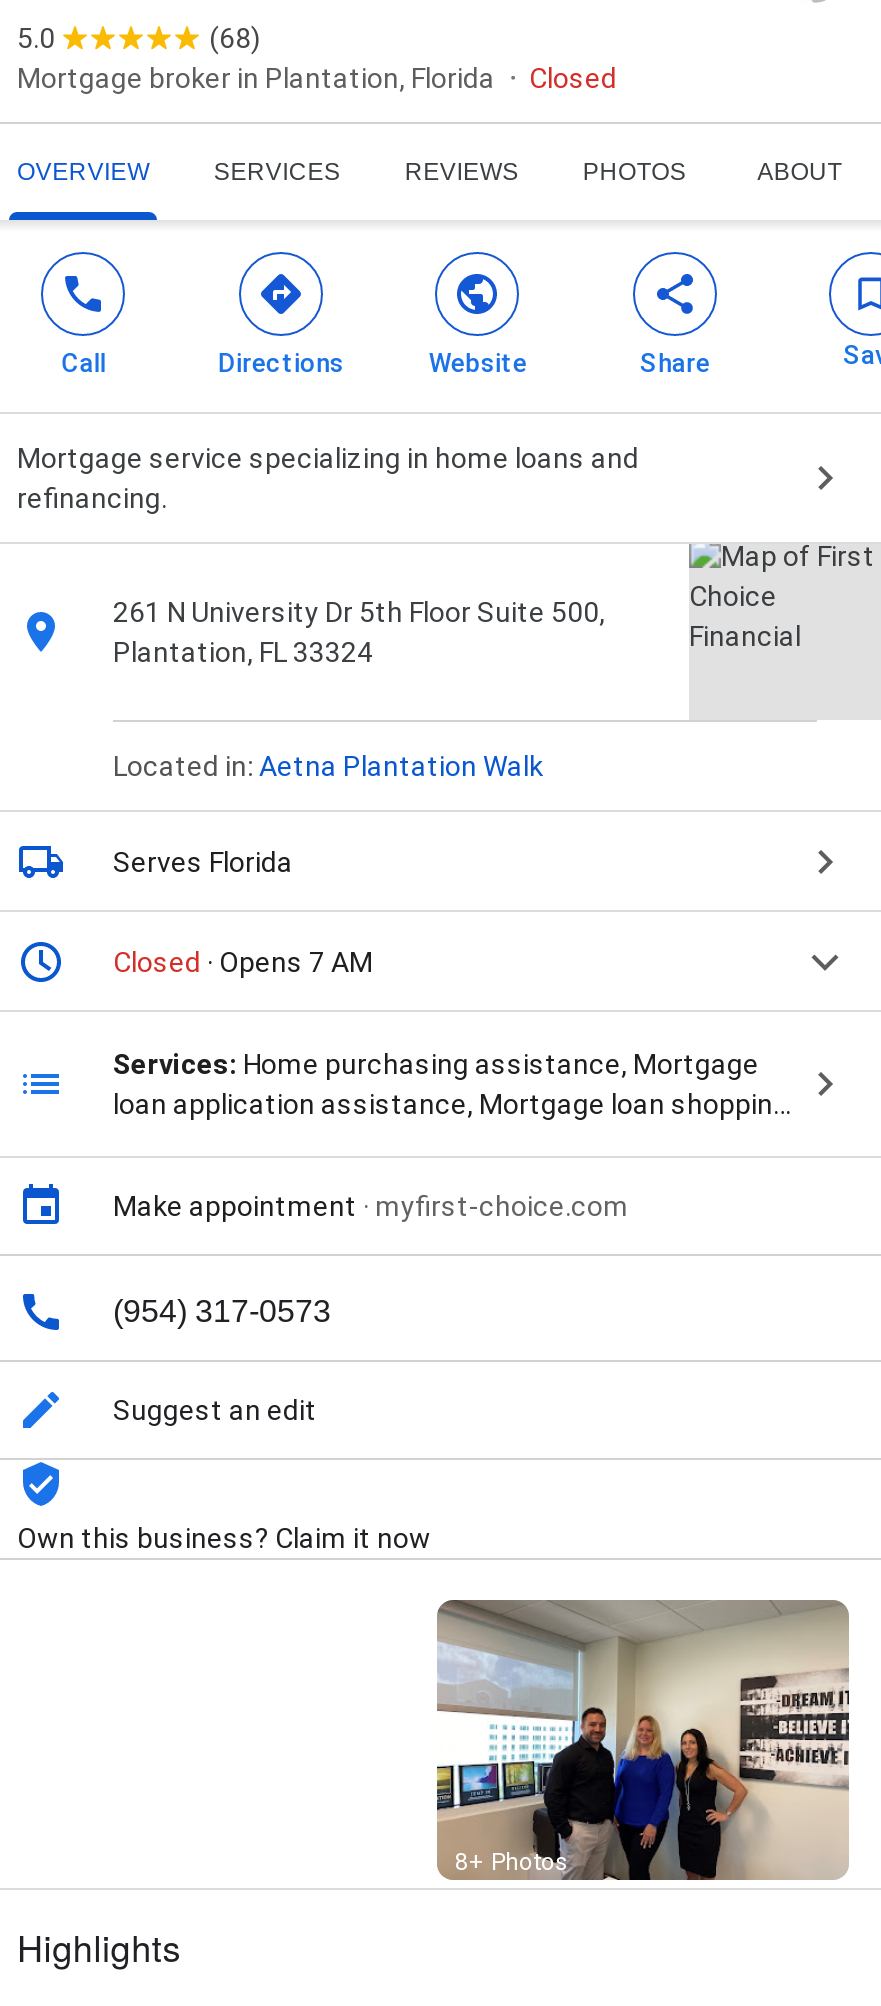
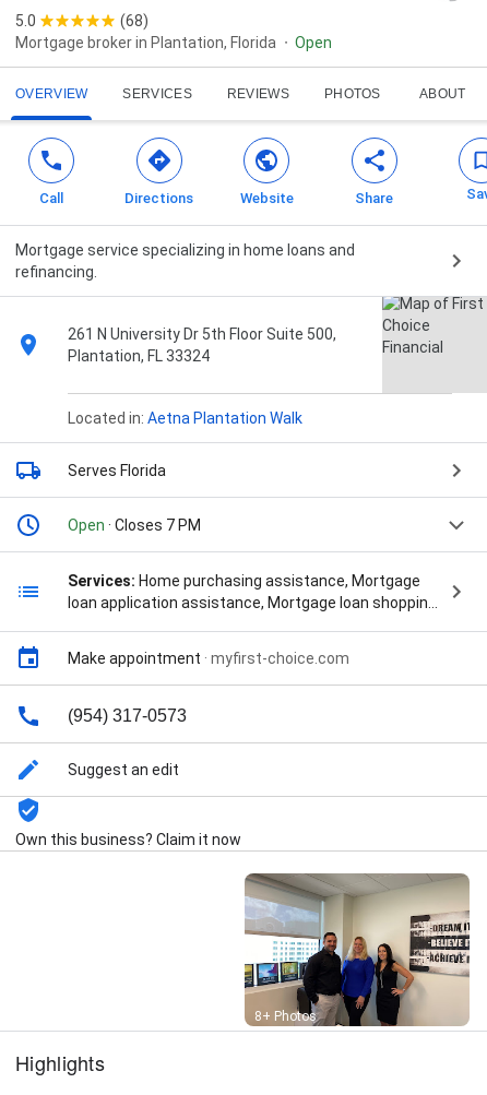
[529,62,617,94] Closed -> [295,34,332,52] Open
[113,946,373,978] Closed · Opens 7 AM -> [68,517,201,534] Open · Closes 7 PM

